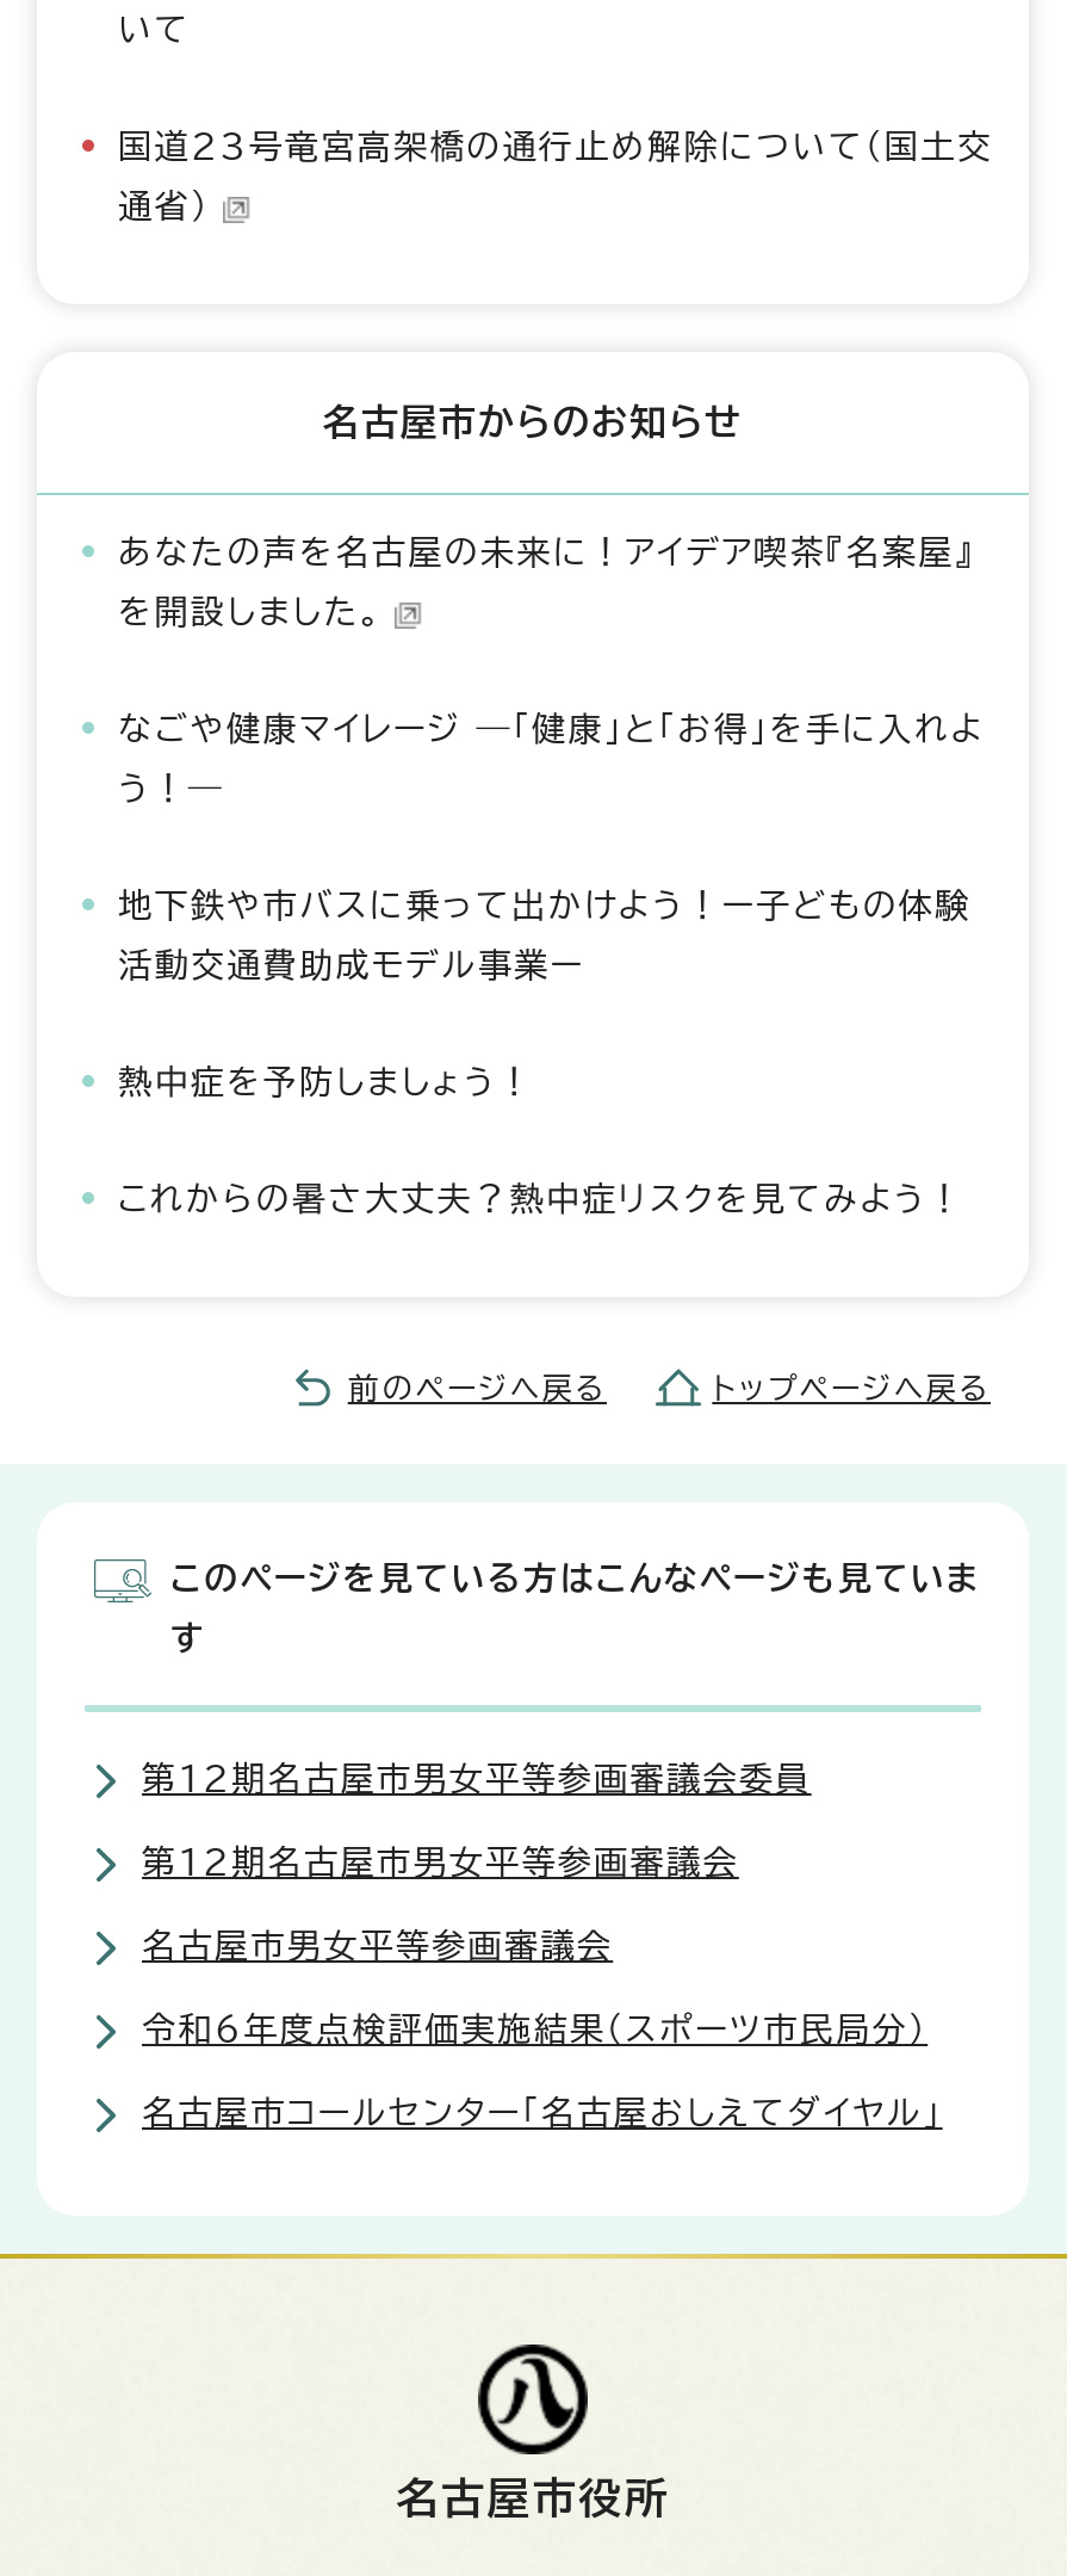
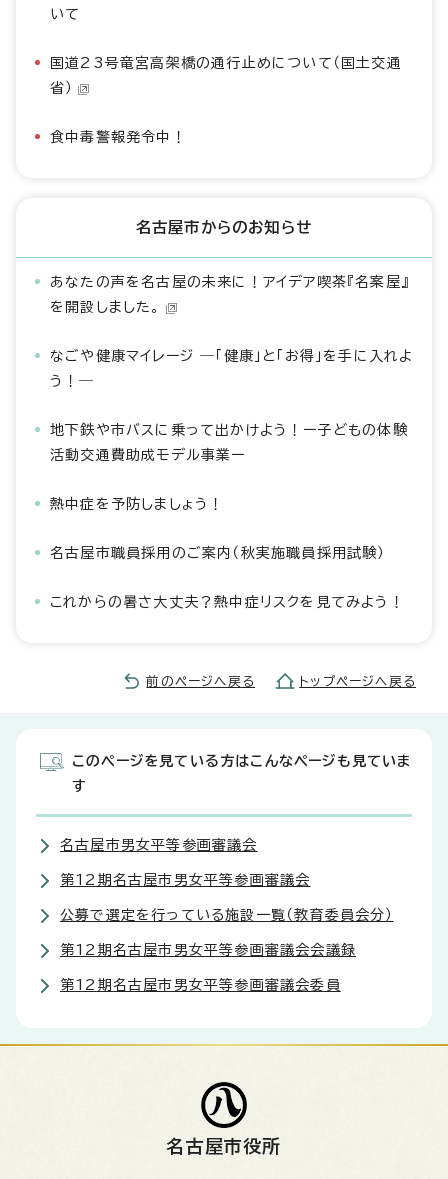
[118,130,993,223] 国道23号竜宮高架橋の通行止め解除について（国土交 | 通省） -> [50,56,402,144] 国道23号竜宮高架橋の通行止めについて（国土交通 | 省） | 食中毒警報発令中！
none -> [50,546,386,560] 名古屋市職員採用のご案内（秋実施職員採用試験）
moved [142,1762,811,1796] -> [60,978,341,992]: 第12期名古屋市男女平等参画審議会委員
moved [142,1846,739,1879] -> [60,873,310,887]: 第12期名古屋市男女平等参画審議会
[142,2013,943,2130] 令和6年度点検評価実施結果（スポーツ市民局分） | 名古屋市コールセンター「名古屋おしえてダイヤル」 -> [60,908,394,957] 公募で選定を行っている施設一覧（教育委員会分） | 第12期名古屋市男女平等参画審議会会議録

